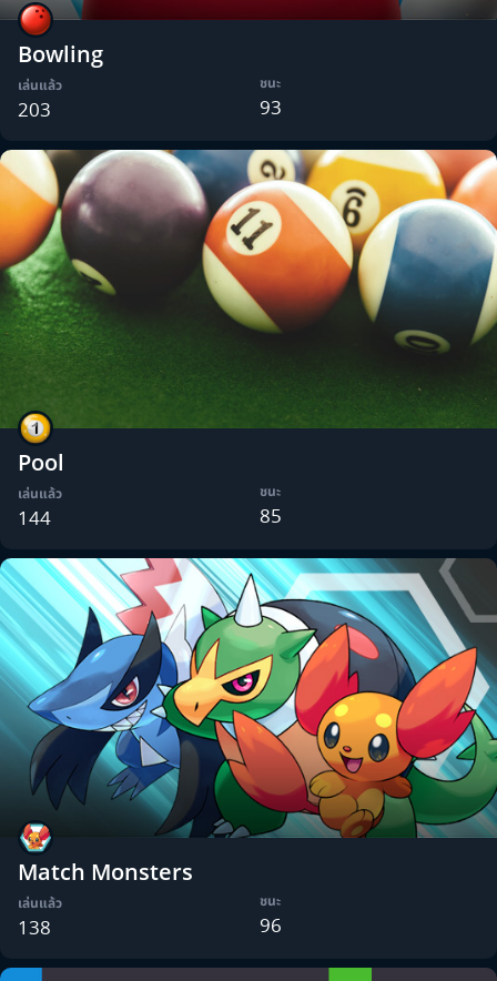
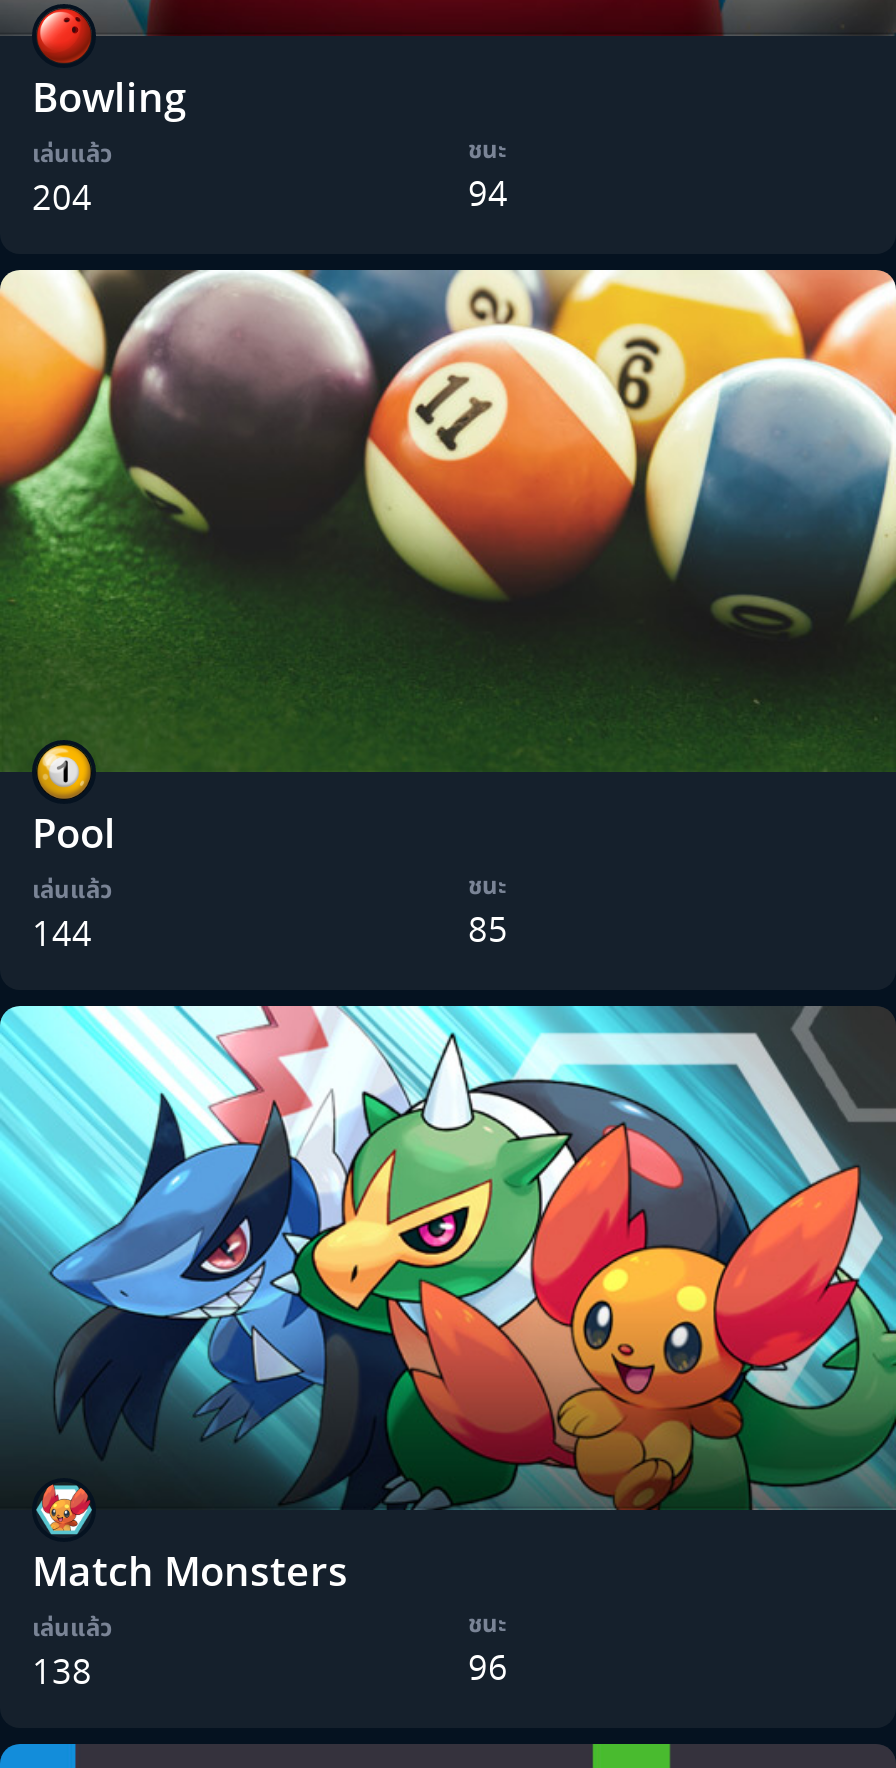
[18,97,51,122] 203 -> [32,174,92,220] 204
[260,95,282,120] 93 -> [468,170,508,216] 94

